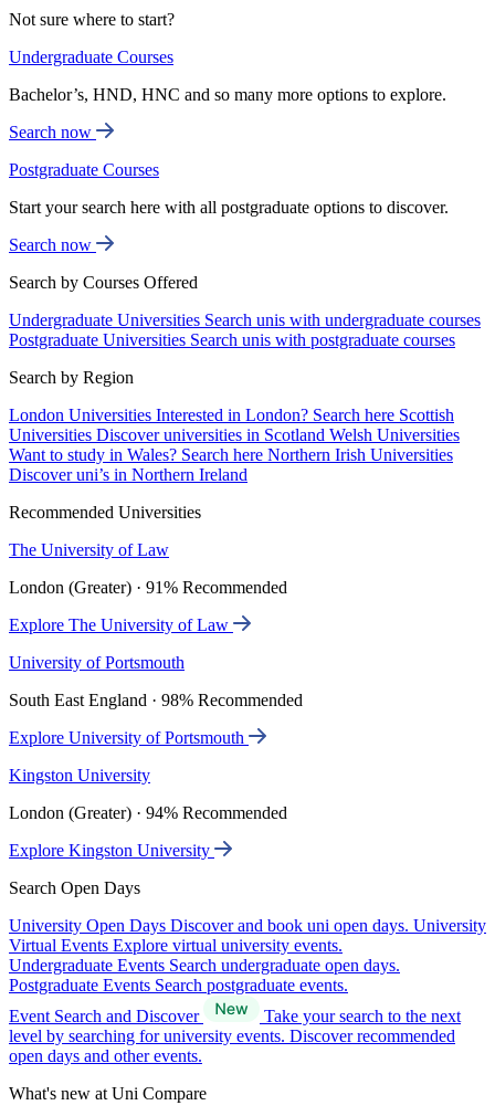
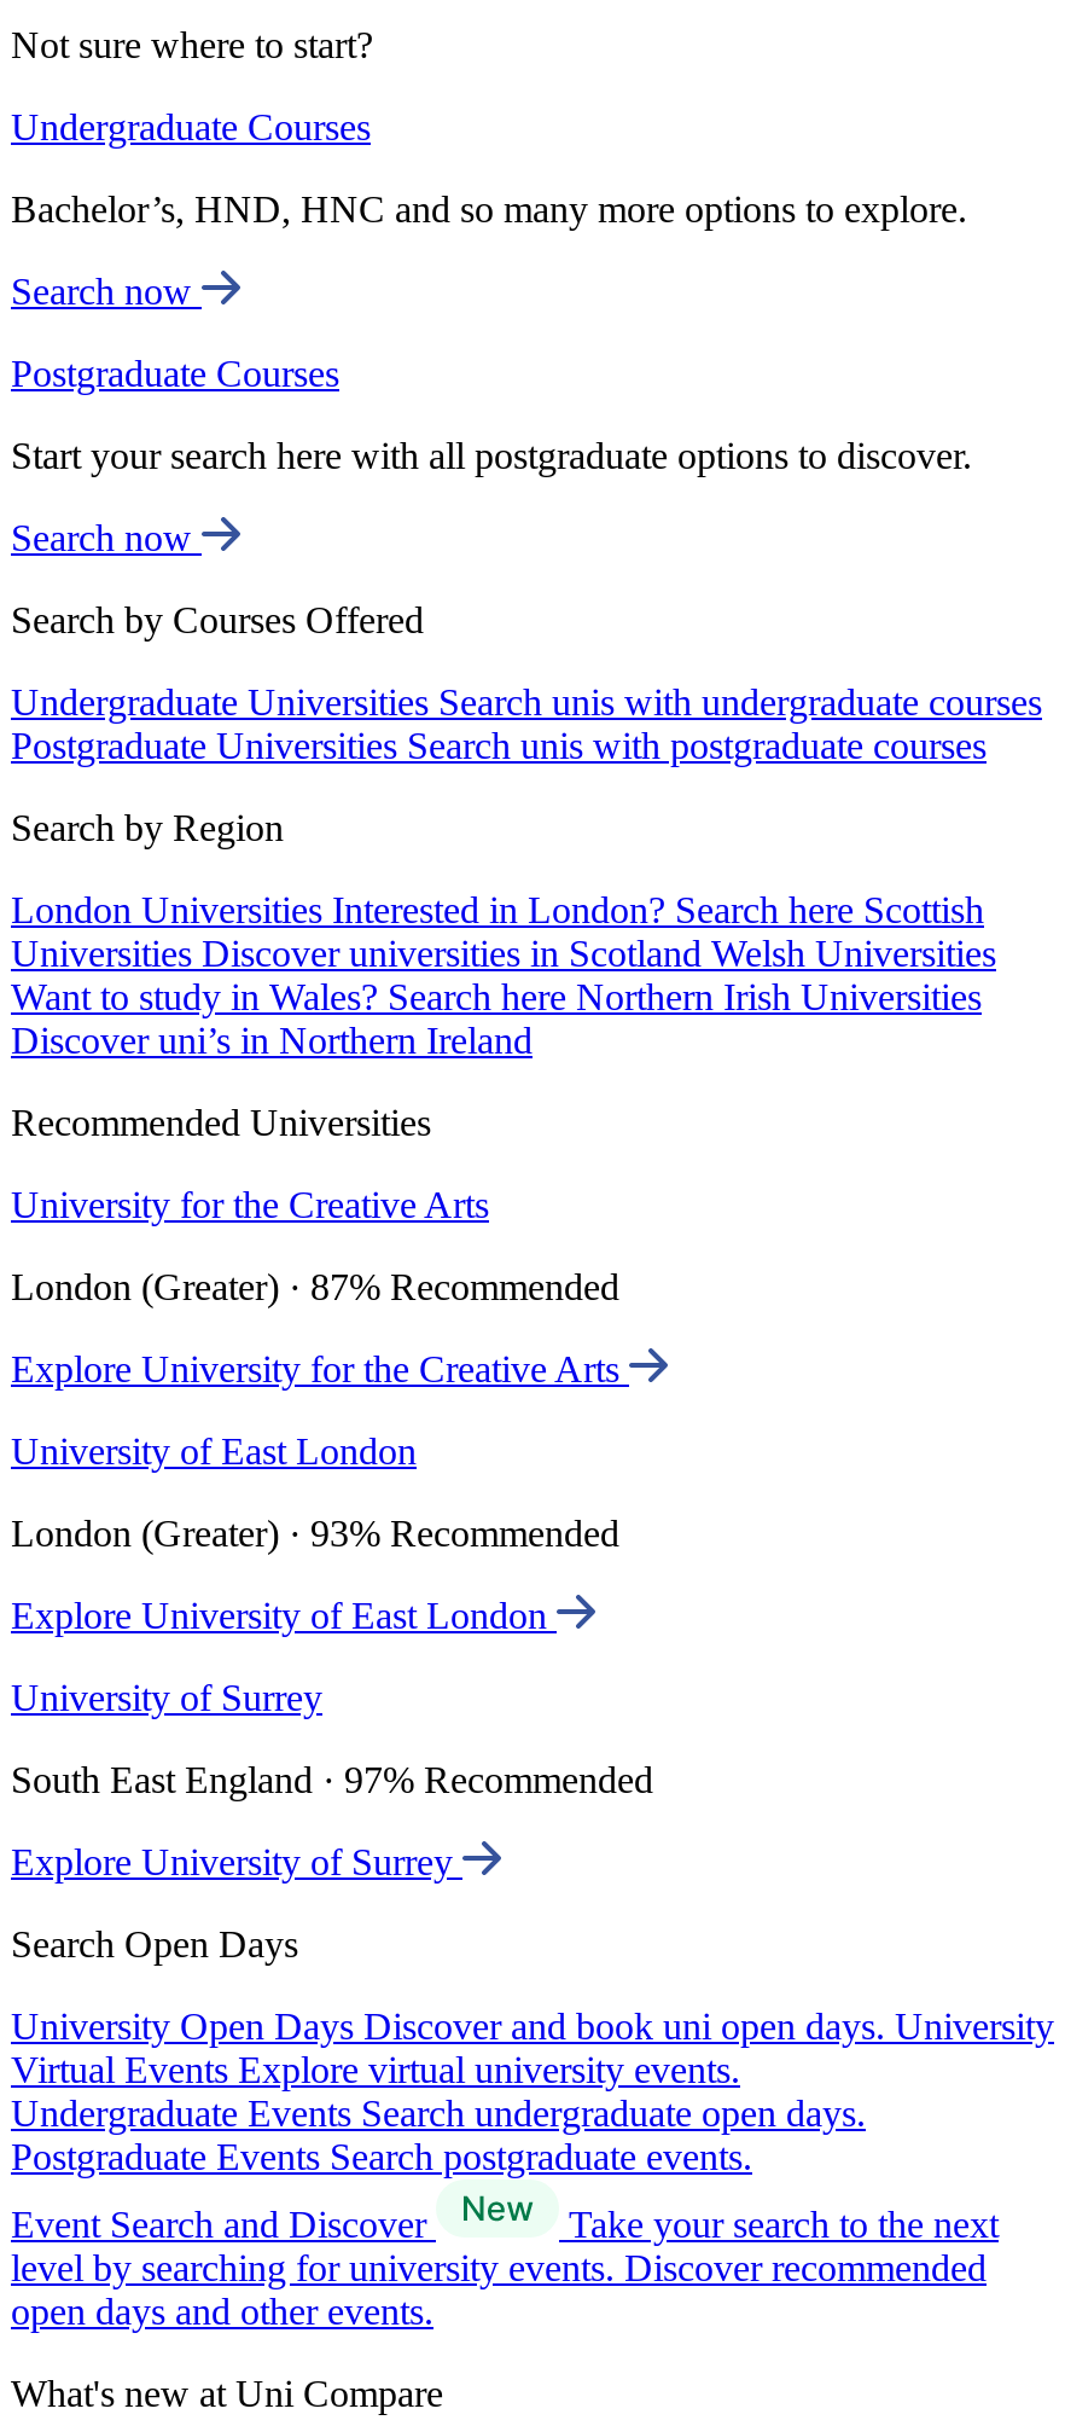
[9,540,169,559] The University of Law -> [11,1184,489,1225] University for the Creative Arts
[9,578,287,597] London (Greater) · 91% Recommended -> [11,1266,619,1307] London (Greater) · 87% Recommended
[9,616,233,634] Explore The University of Law -> [11,1349,629,1390] Explore University for the Creative Arts
[9,653,185,672] University of Portsmouth -> [11,1431,417,1472] University of East London
[9,691,303,709] South East England · 98% Recommended -> [11,1513,619,1554] London (Greater) · 93% Recommended
[9,728,249,747] Explore University of Portsmouth -> [11,1595,557,1636] Explore University of East London
[9,766,150,785] Kingston University -> [11,1677,322,1718] University of Surrey
[9,803,287,822] London (Greater) · 94% Recommended -> [11,1759,653,1800] South East England · 97% Recommended
[9,841,214,860] Explore Kingston University -> [11,1841,462,1883] Explore University of Surrey

